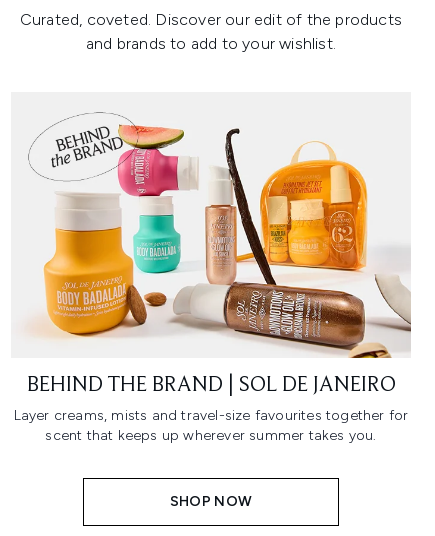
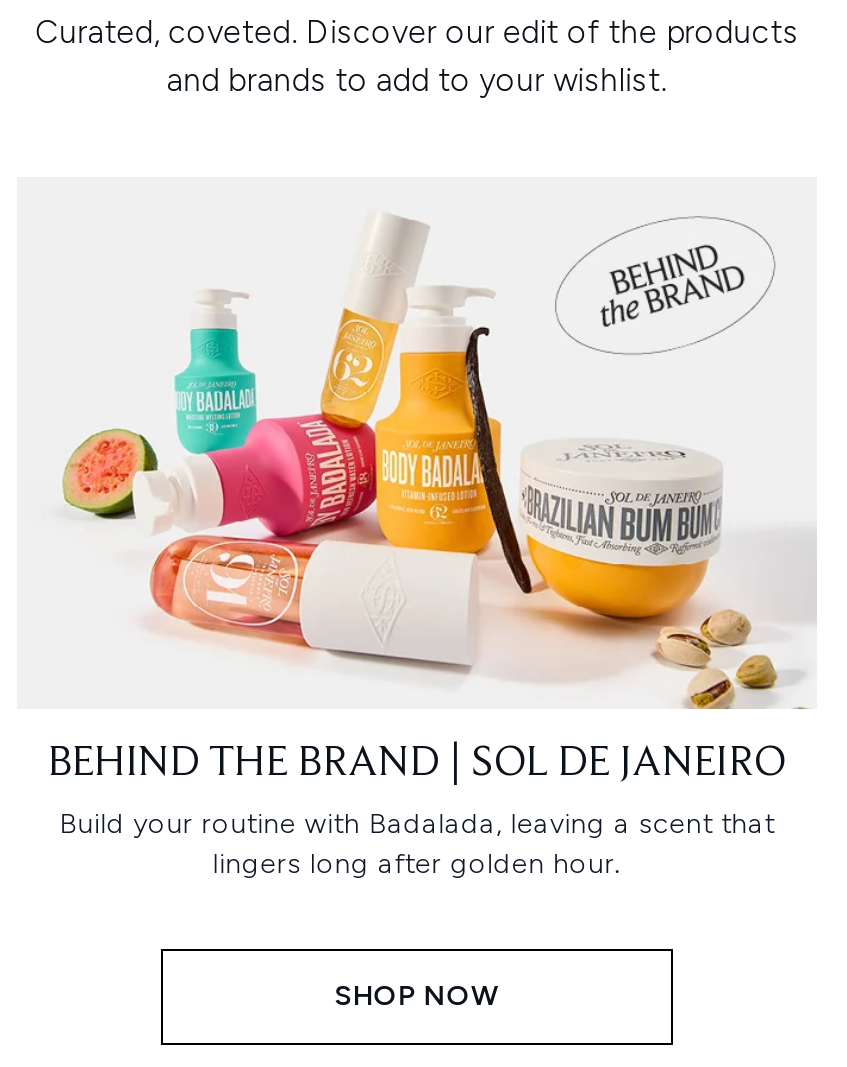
[28,112,412,359] [image] -> [61,215,817,711] [image]
[14,407,408,444] Layer creams, mists and travel-size favourites together for | scent that keeps up wherever summer takes you. -> [59,807,775,881] Build your routine with Badalada, leaving a scent that | lingers long after golden hour.

